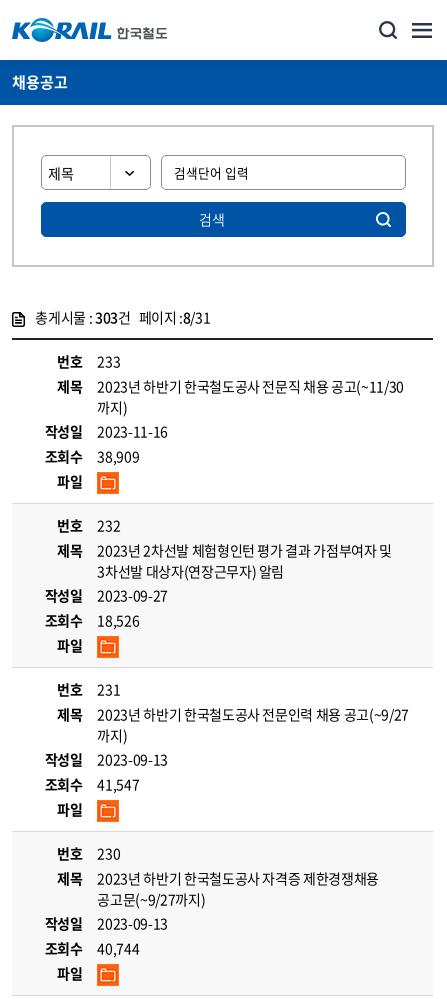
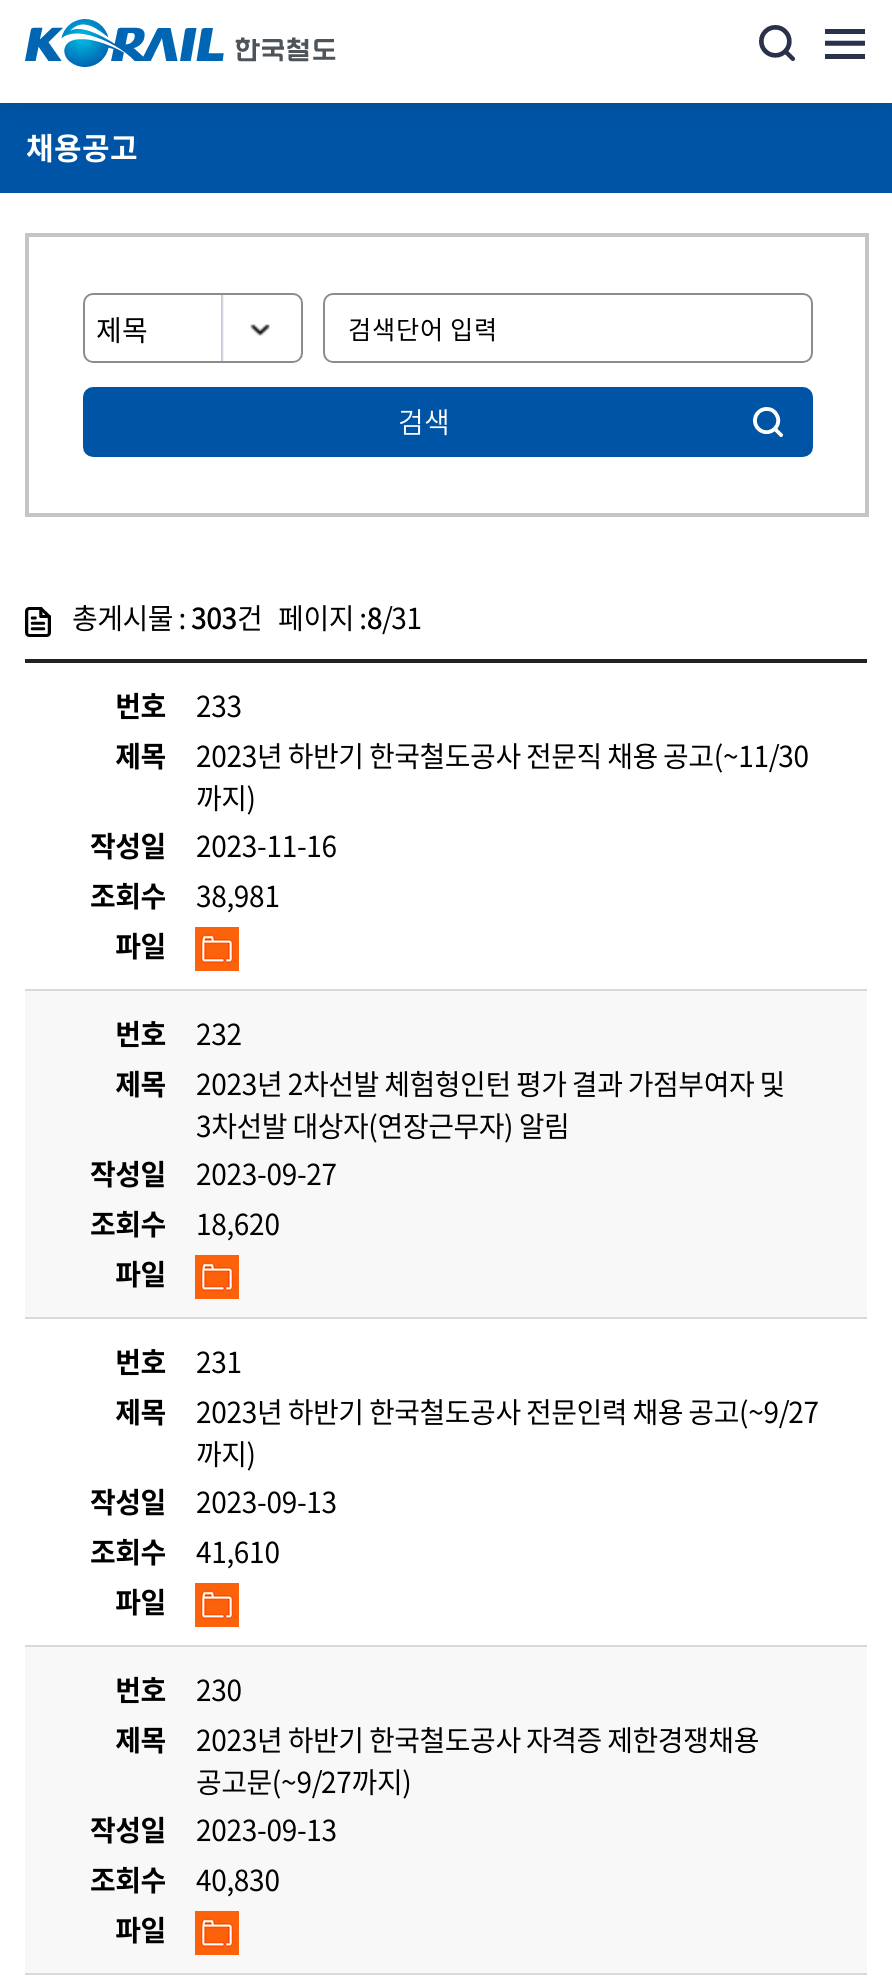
[44,446,139,466] 조회수 38,909 -> [90,875,280,915] 조회수 38,981
[44,610,139,630] 조회수 18,526 -> [90,1203,280,1243] 조회수 18,620
[44,774,139,794] 조회수 41,547 -> [90,1531,280,1571] 조회수 41,610
[44,938,139,958] 조회수 40,744 -> [90,1859,280,1899] 조회수 40,830

